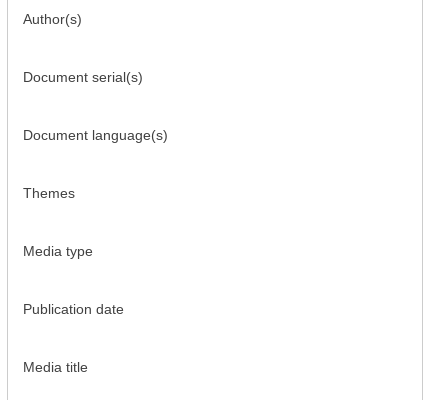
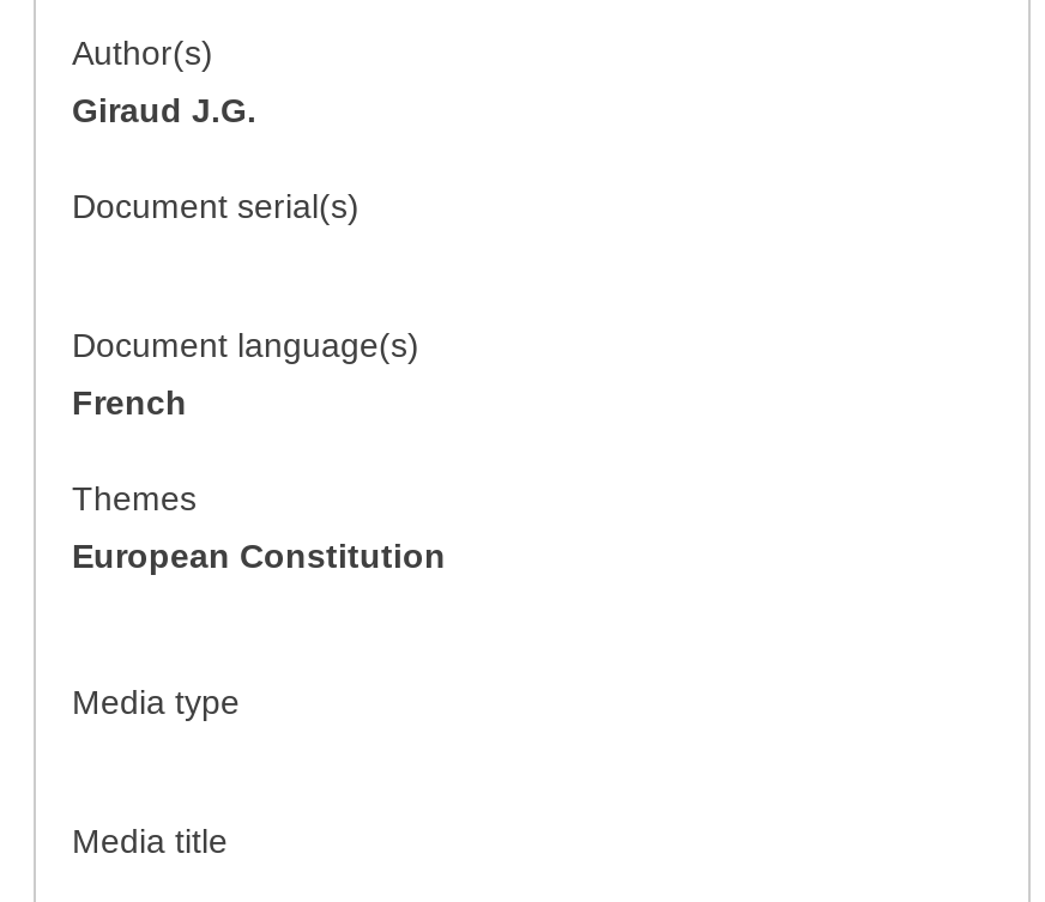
none -> [72,90,256,128] Giraud J.G.
none -> [72,382,187,420] French
none -> [72,535,446,574] European Constitution
moved [23,242,93,258] -> [72,682,240,720]: Media type
[23,300,124,316] Publication date -> none

